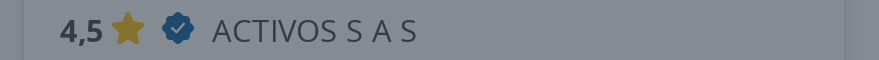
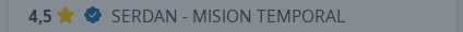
[204,8,418,52] ACTIVOS S A S -> [107,4,345,28] SERDAN - MISION TEMPORAL

